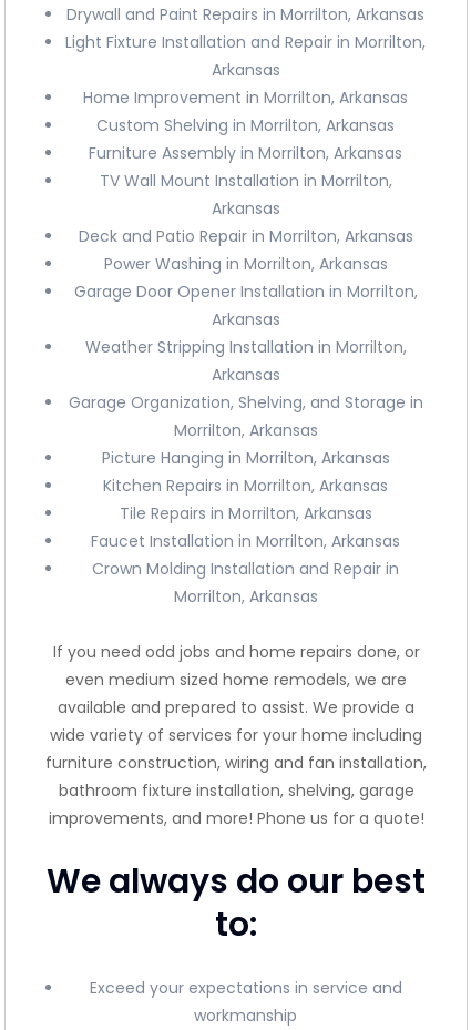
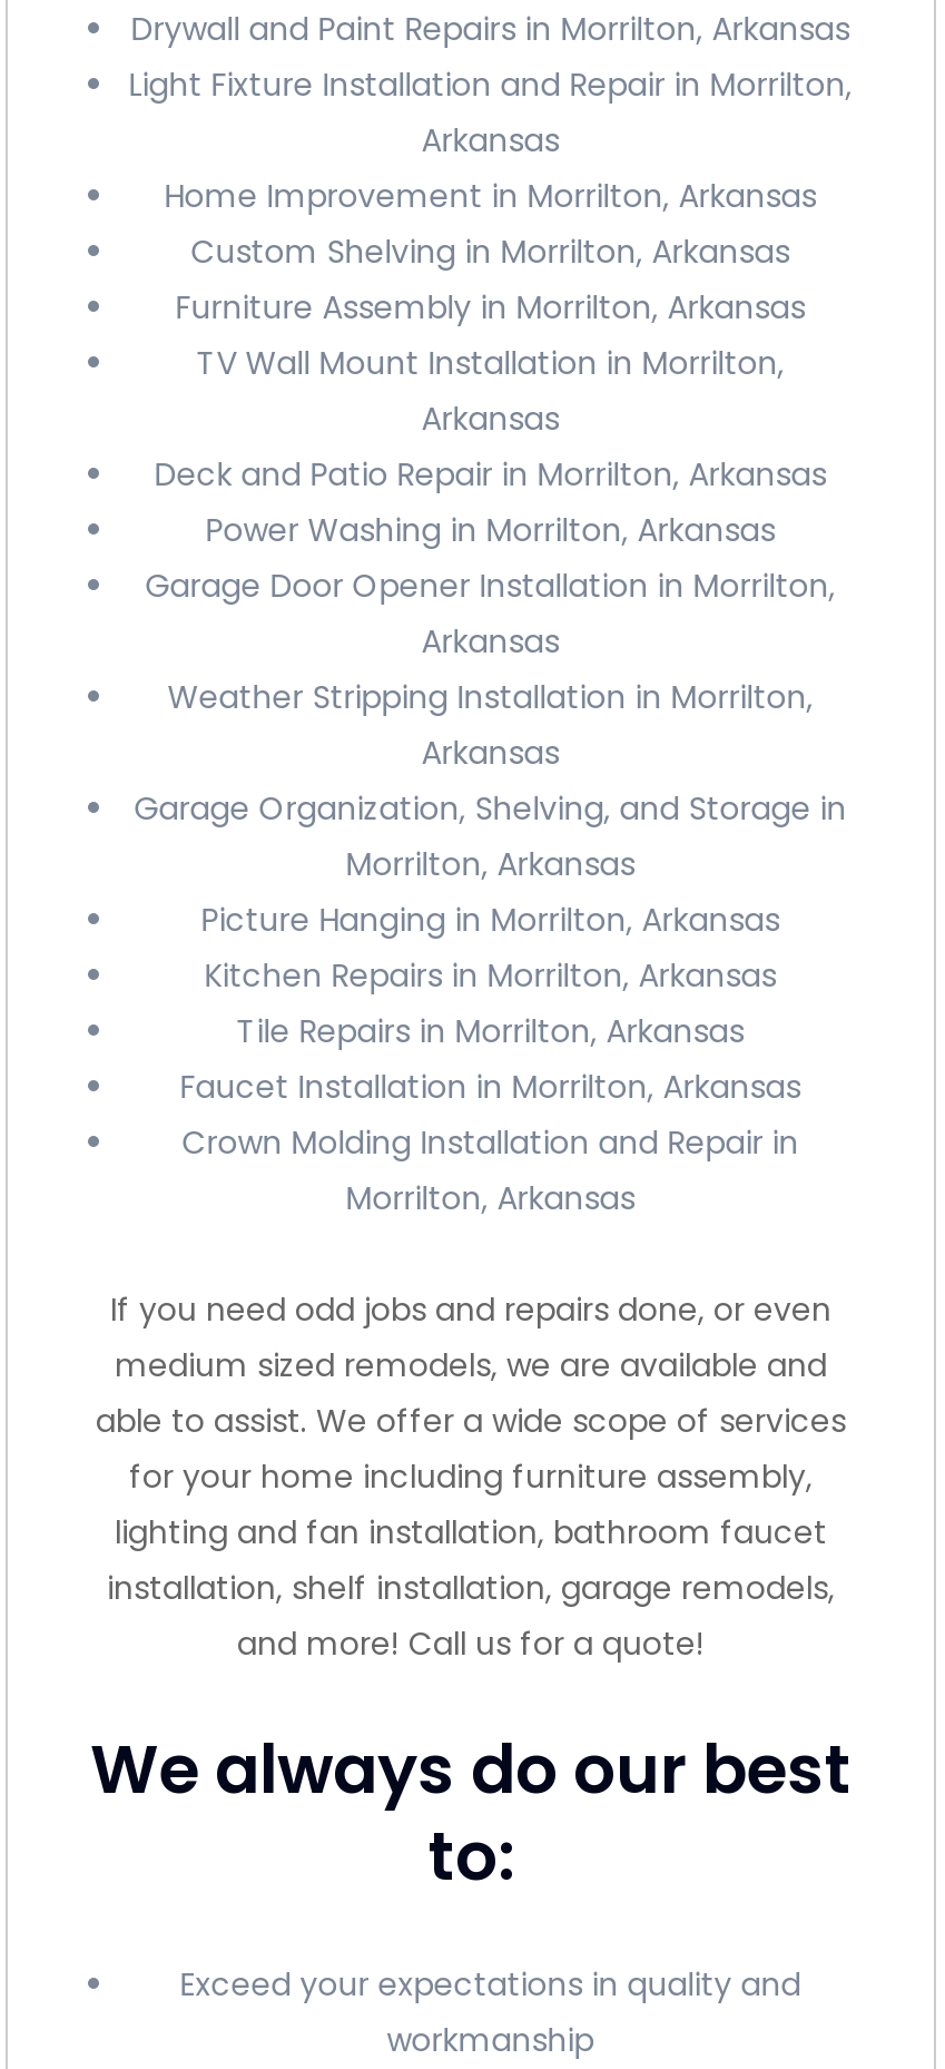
[45,640,427,829] If you need odd jobs and home repairs done, or | even medium sized home remodels, we are | available and prepared to assist. We provide a | wide variety of services for your home including | furniture construction, wiring and fan installation, | bathroom fixture installation, shelving, garage | improvements, and more! Phone us for a quote! -> [96,1286,846,1665] If you need odd jobs and repairs done, or even | medium sized remodels, we are available and | able to assist. We offer a wide scope of services | for your home including furniture assembly, | lighting and fan installation, bathroom faucet | installation, shelf installation, garage remodels, | and more! Call us for a quote!
[90,976,402,998] Exceed your expectations in service and -> [180,1961,801,2006] Exceed your expectations in quality and

